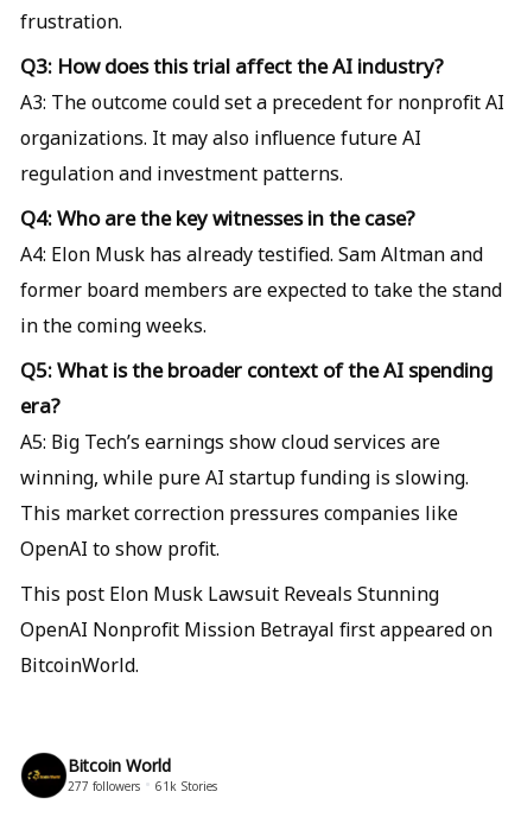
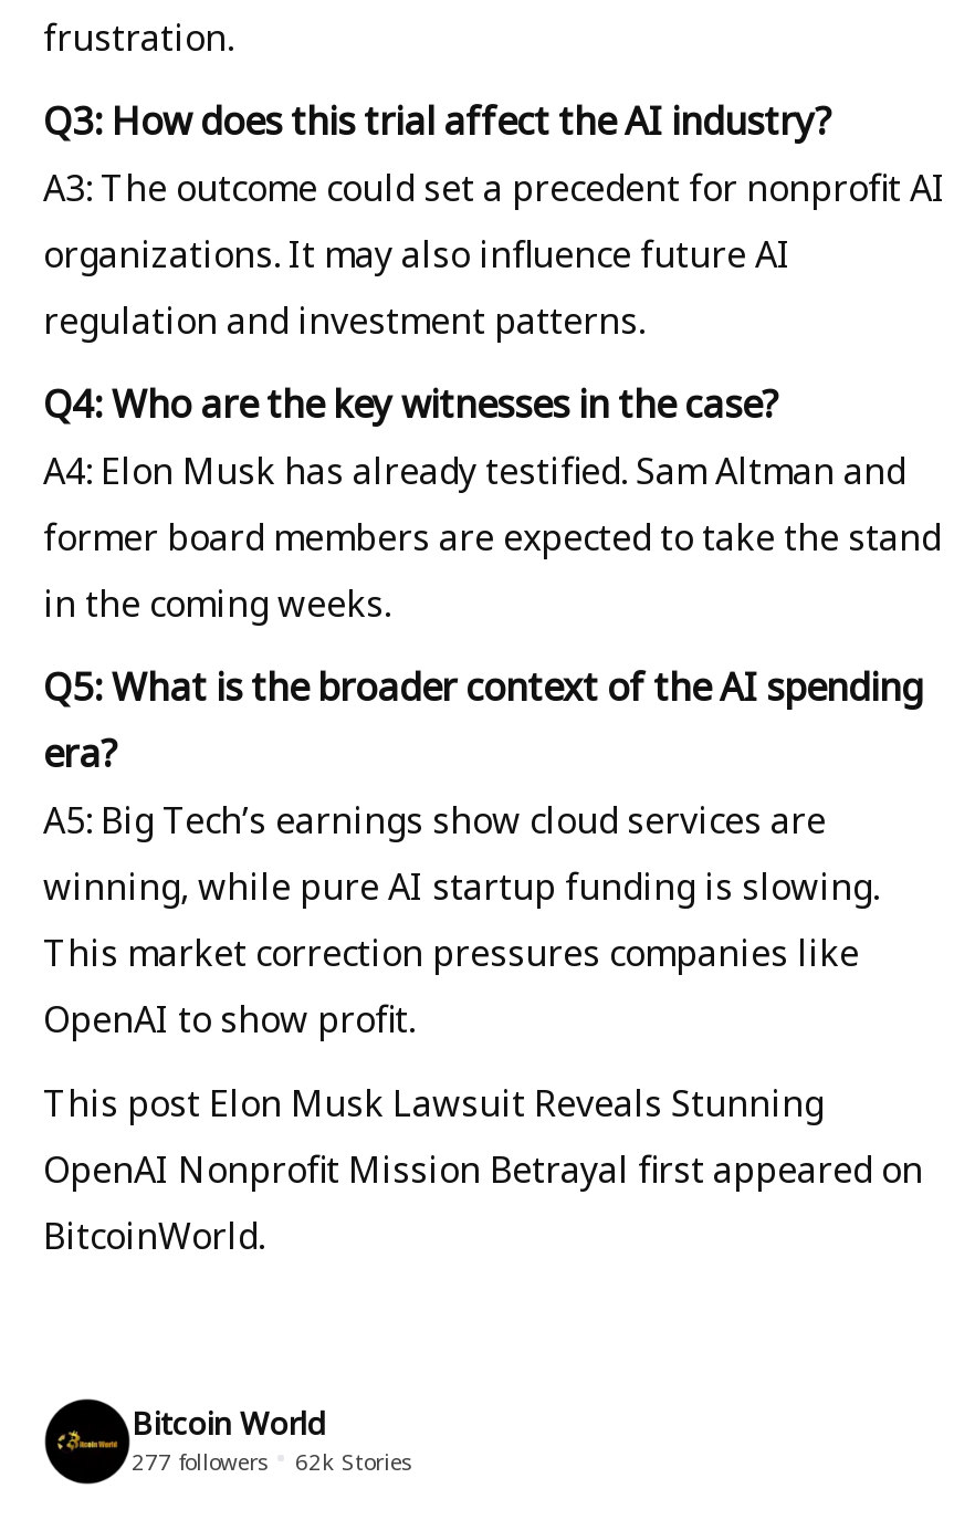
[155,778,217,794] 61k Stories -> [295,1445,410,1476] 62k Stories

